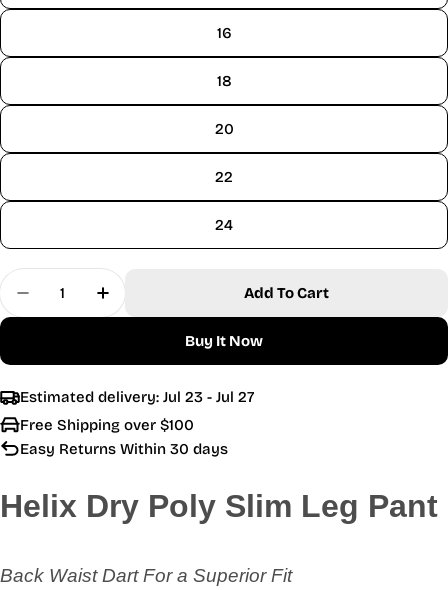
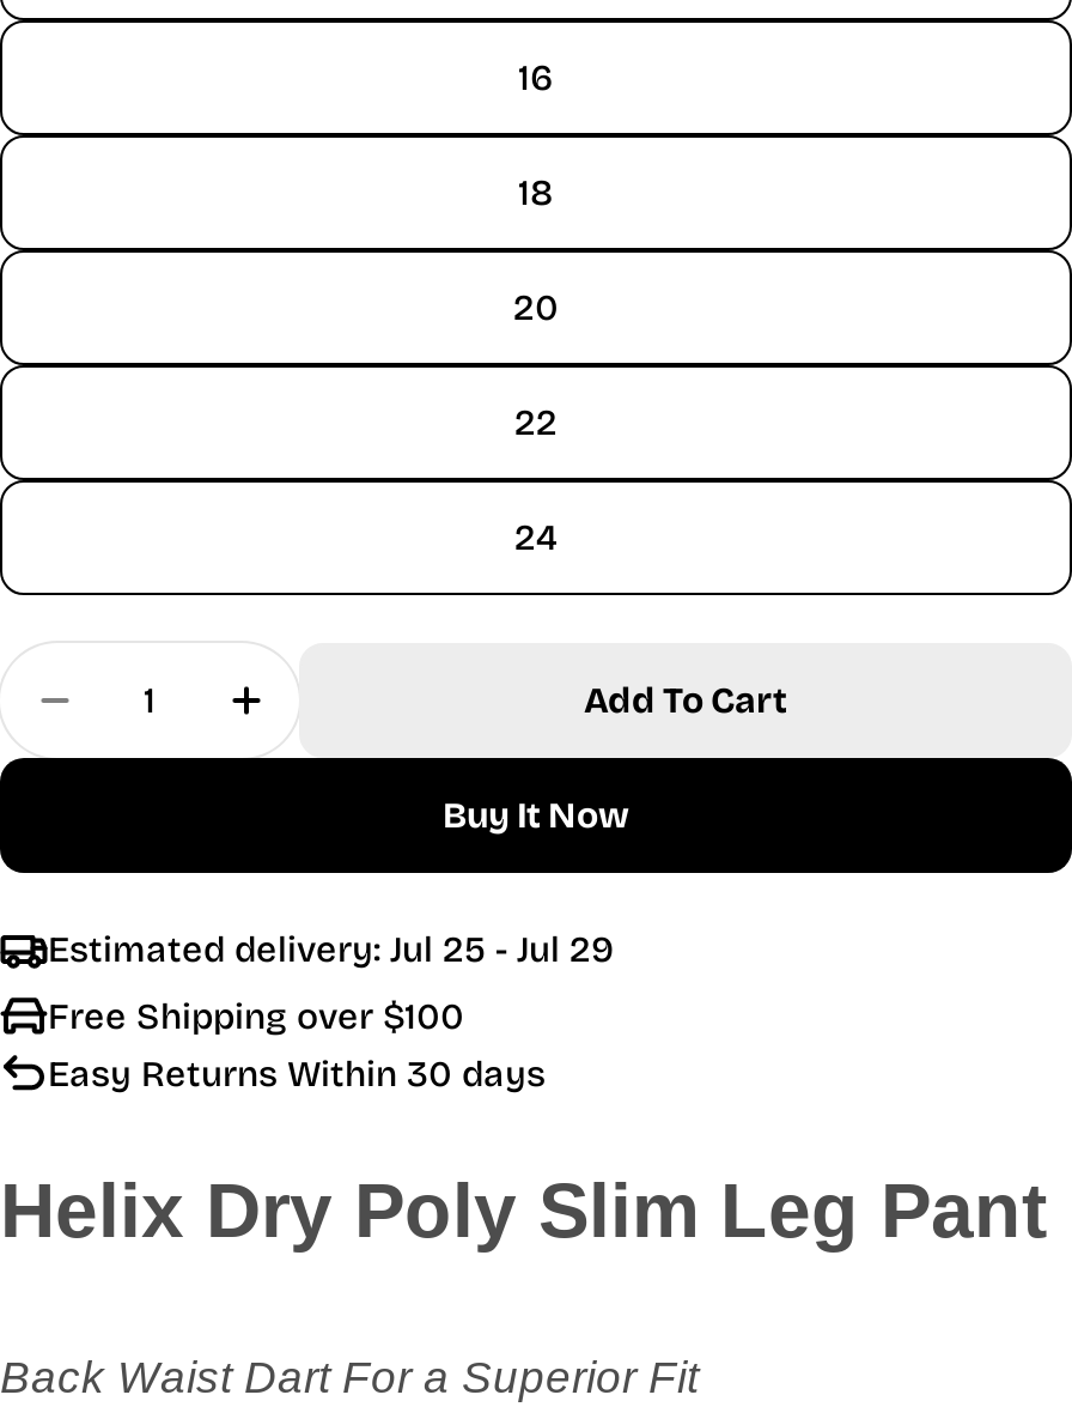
[20,388,254,406] Estimated delivery: Jul 23 - Jul 27 -> [48,929,615,972] Estimated delivery: Jul 25 - Jul 29

